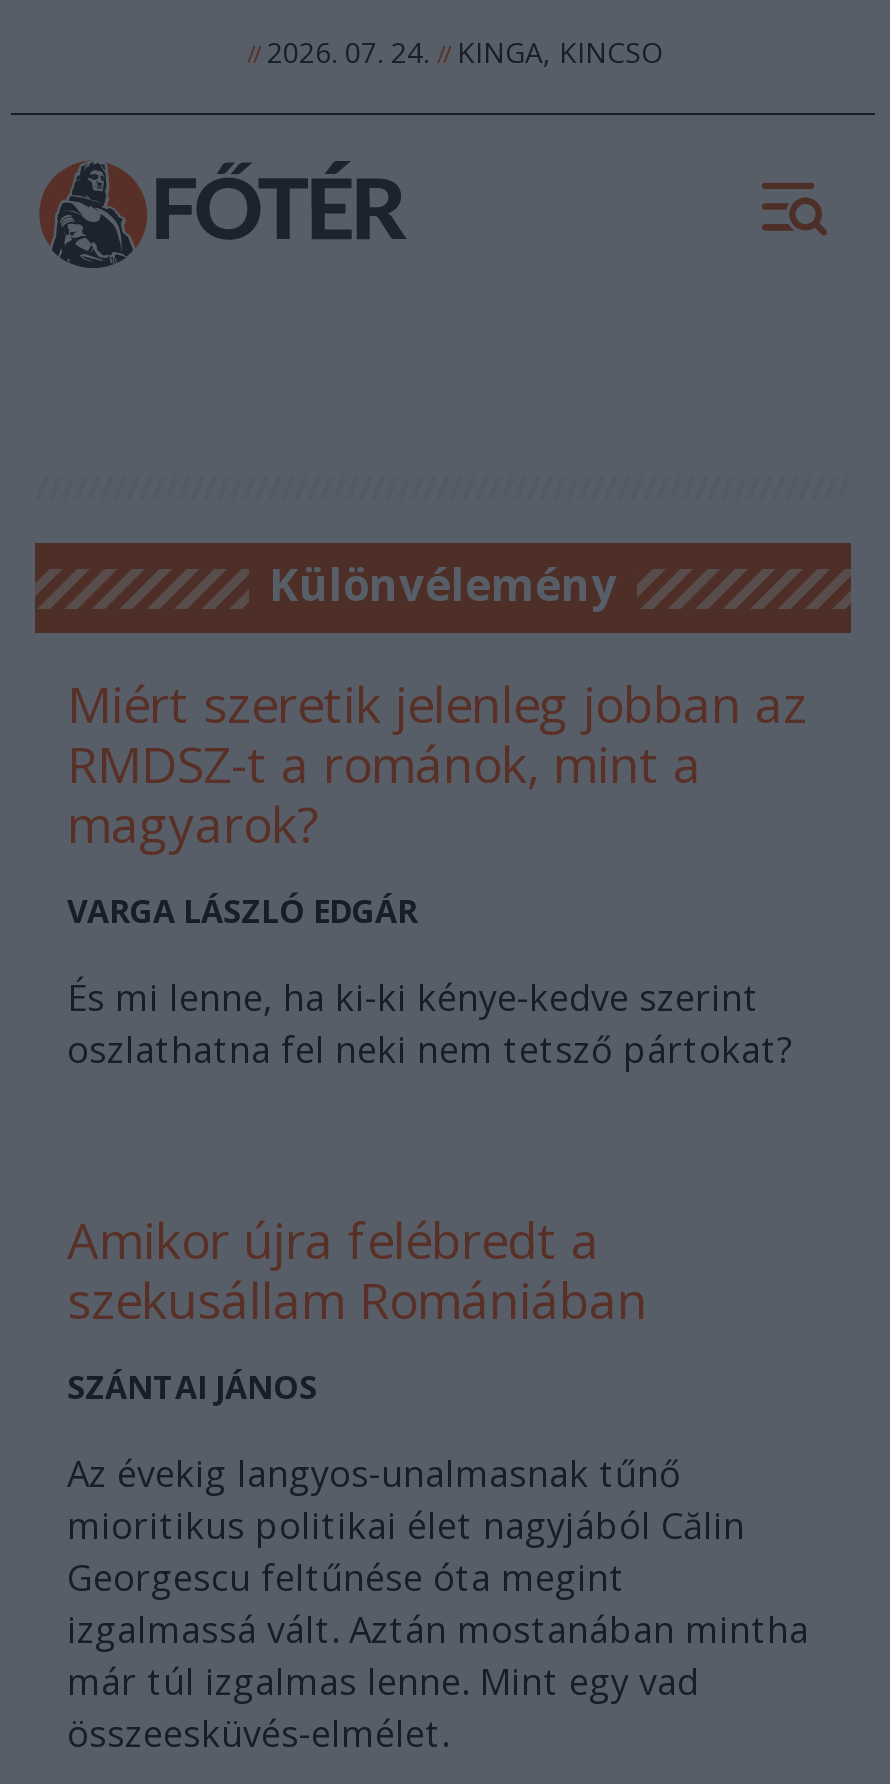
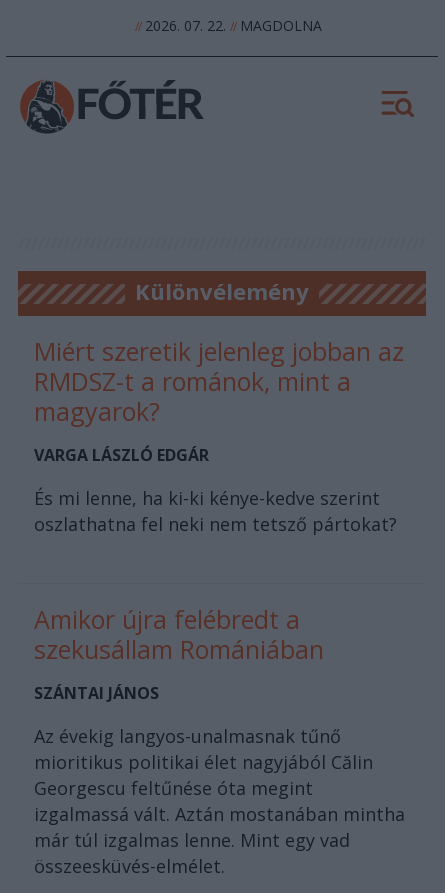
[247,33,663,71] // 2026. 07. 24. // KINGA, KINCSO -> [134,16,321,35] // 2026. 07. 22. // MAGDOLNA

